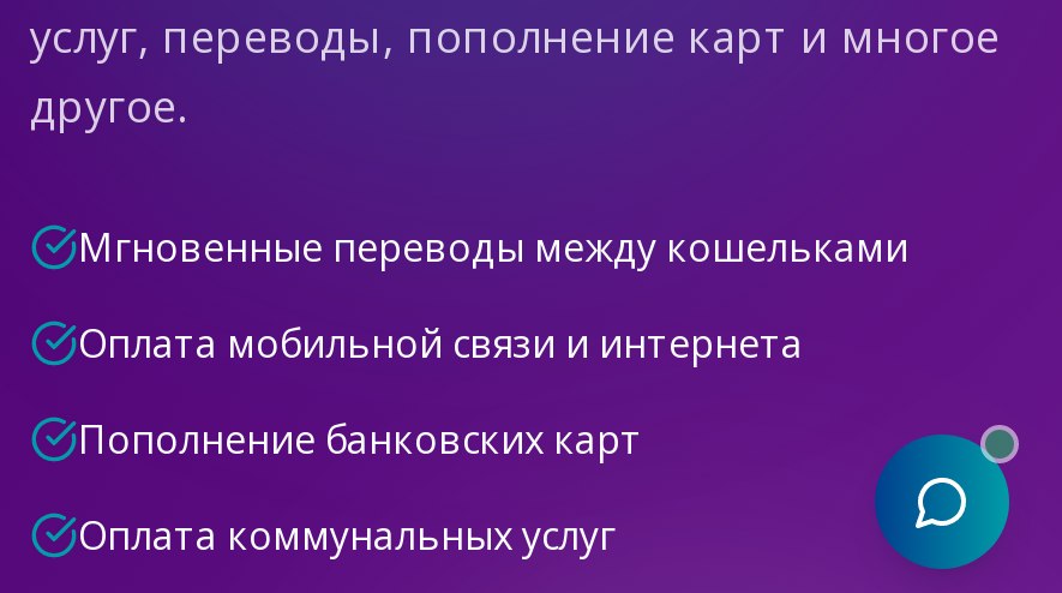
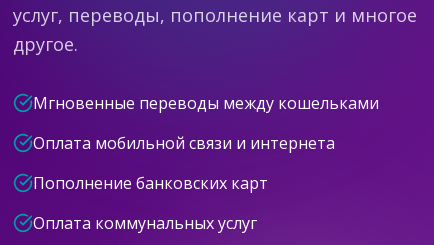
[872,423,1021,571] [image] -> none

